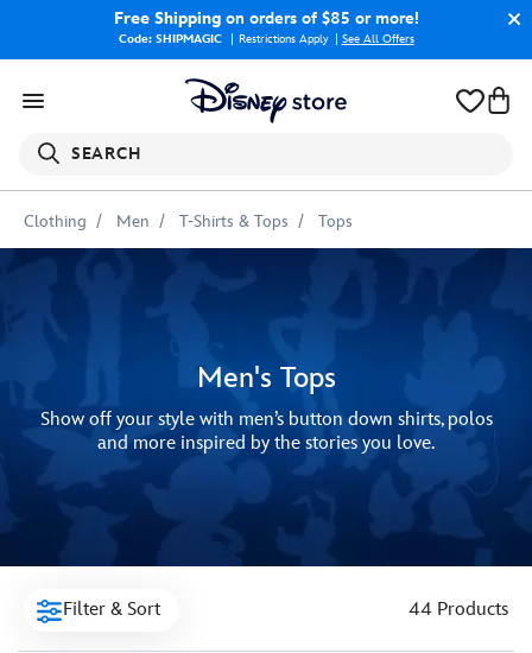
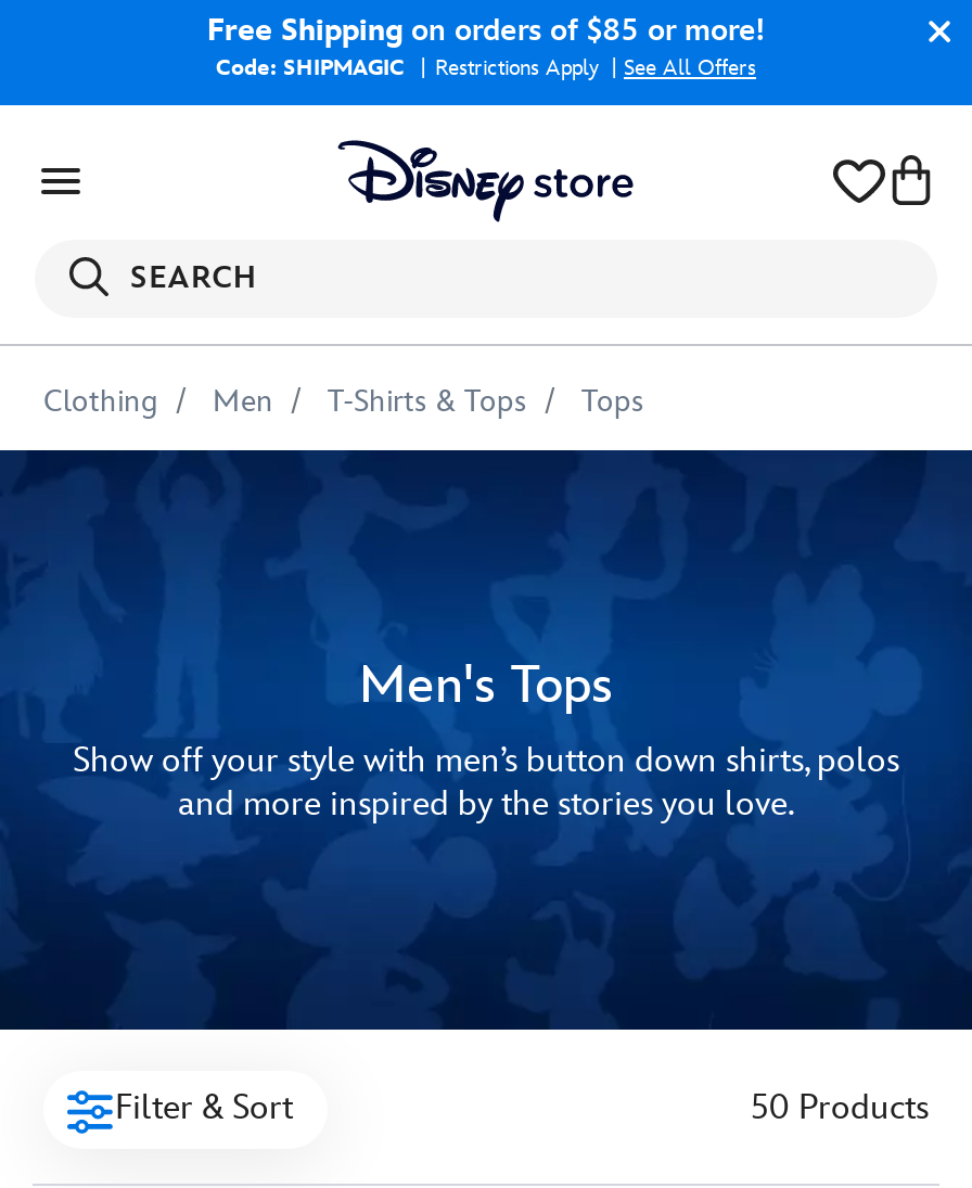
[408,599,508,621] 44 Products -> [751,1089,929,1130] 50 Products

